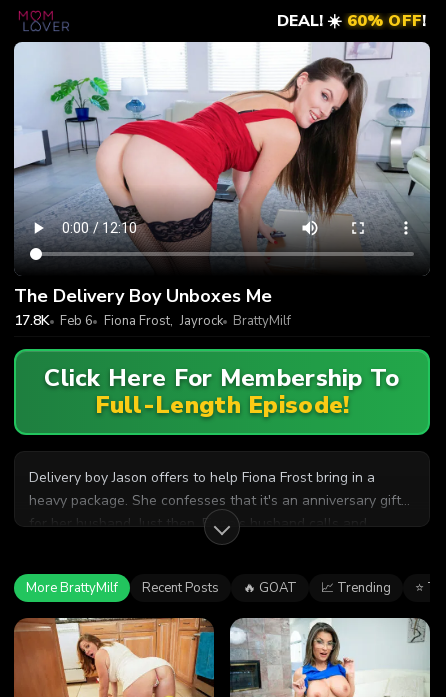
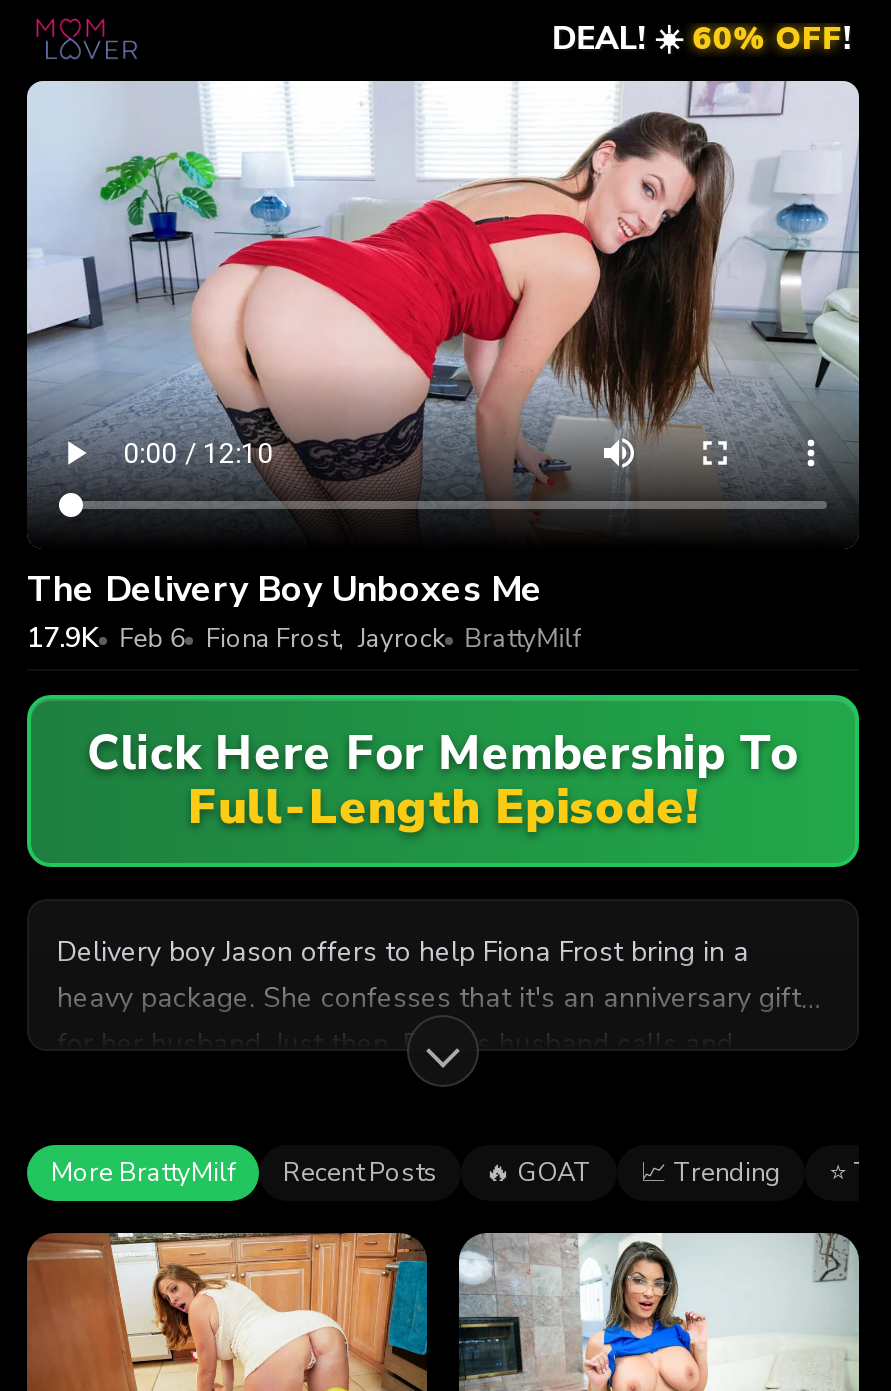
[14,311,291,330] 17.8K Feb 6 Fiona Frost, Jayrock BrattyMilf -> [27,620,581,658] 17.9K Feb 6 Fiona Frost, Jayrock BrattyMilf

